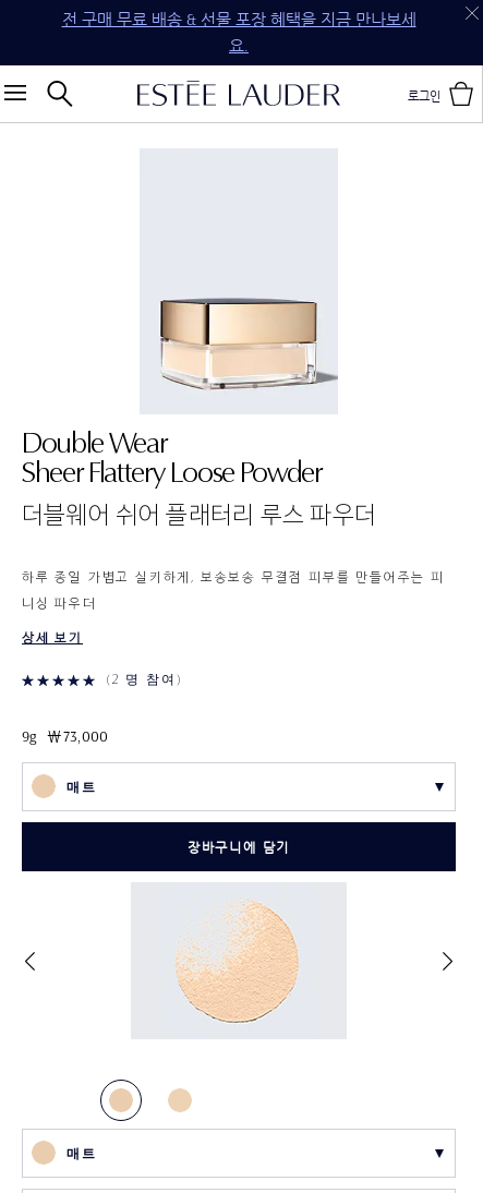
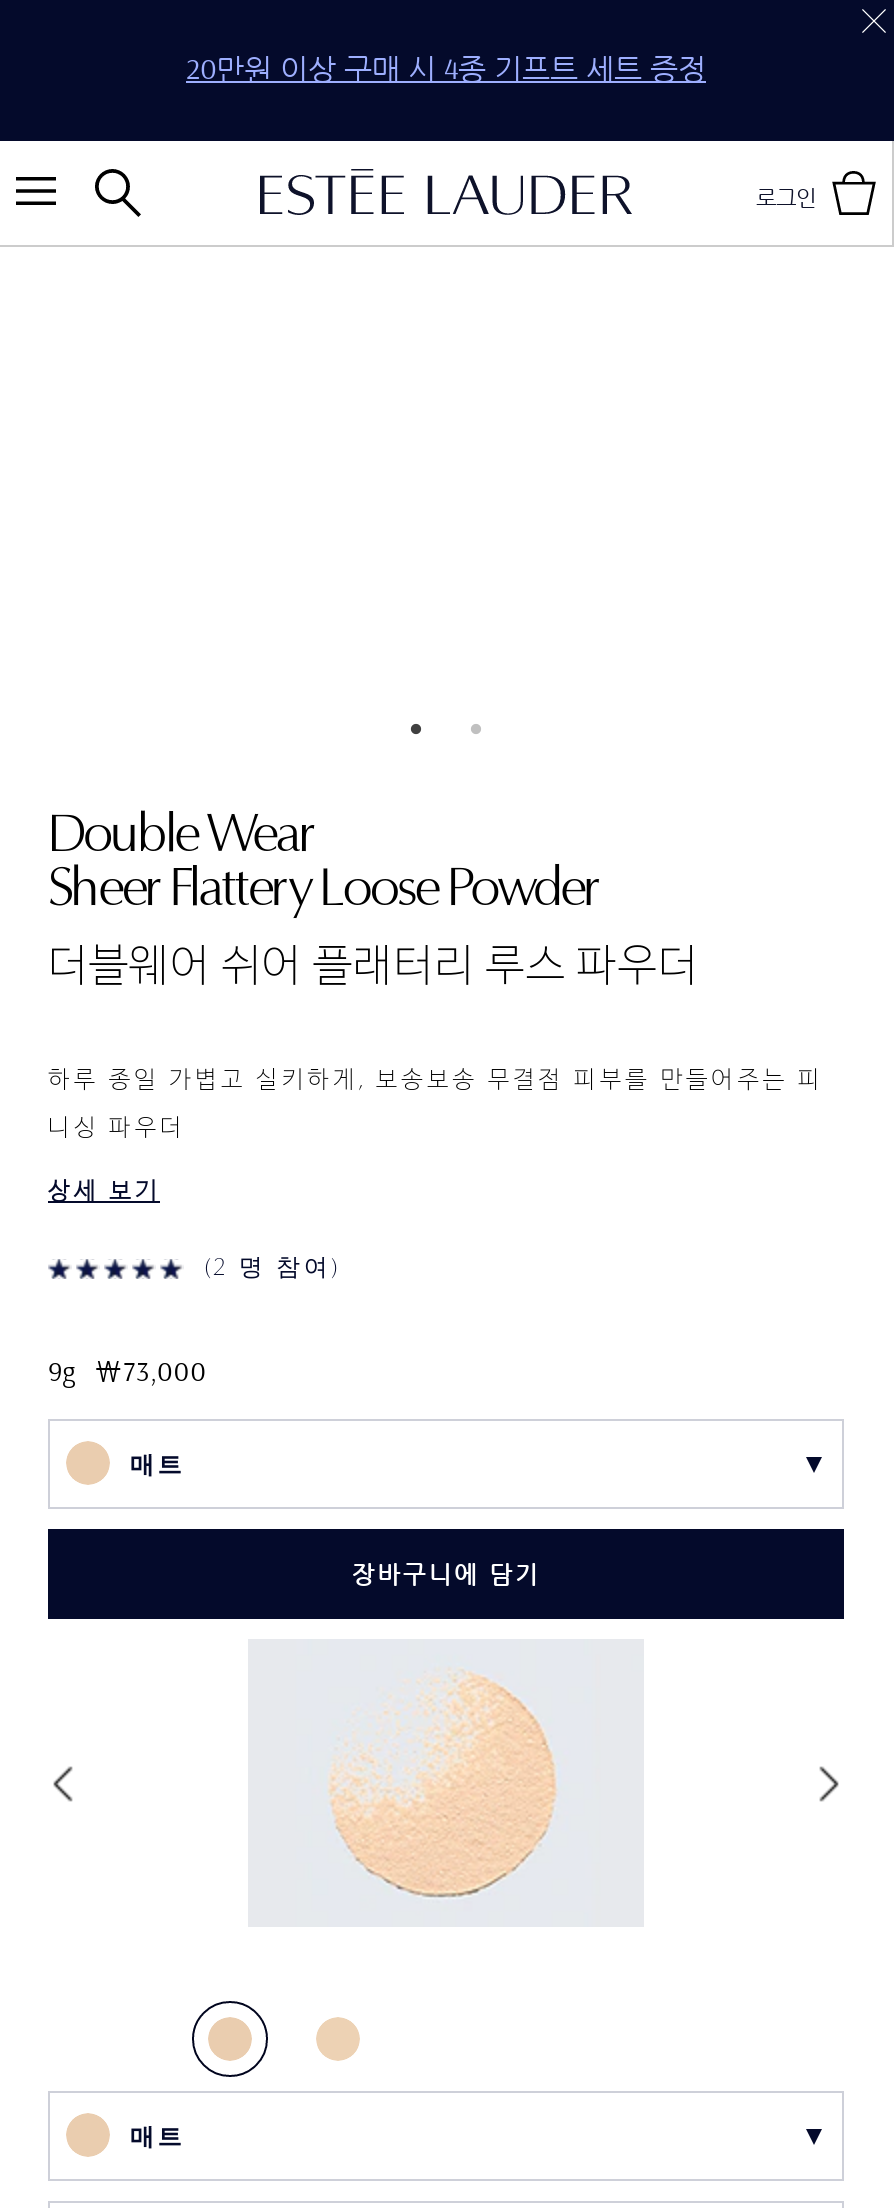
[62,9,416,56] 전 구매 무료 배송 & 선물 포장 혜택을 지금 만나보세 | 요. -> [186,49,706,87] 20만원 이상 구매 시 4종 기프트 세트 증정
[159,297,338,391] [image] -> none

